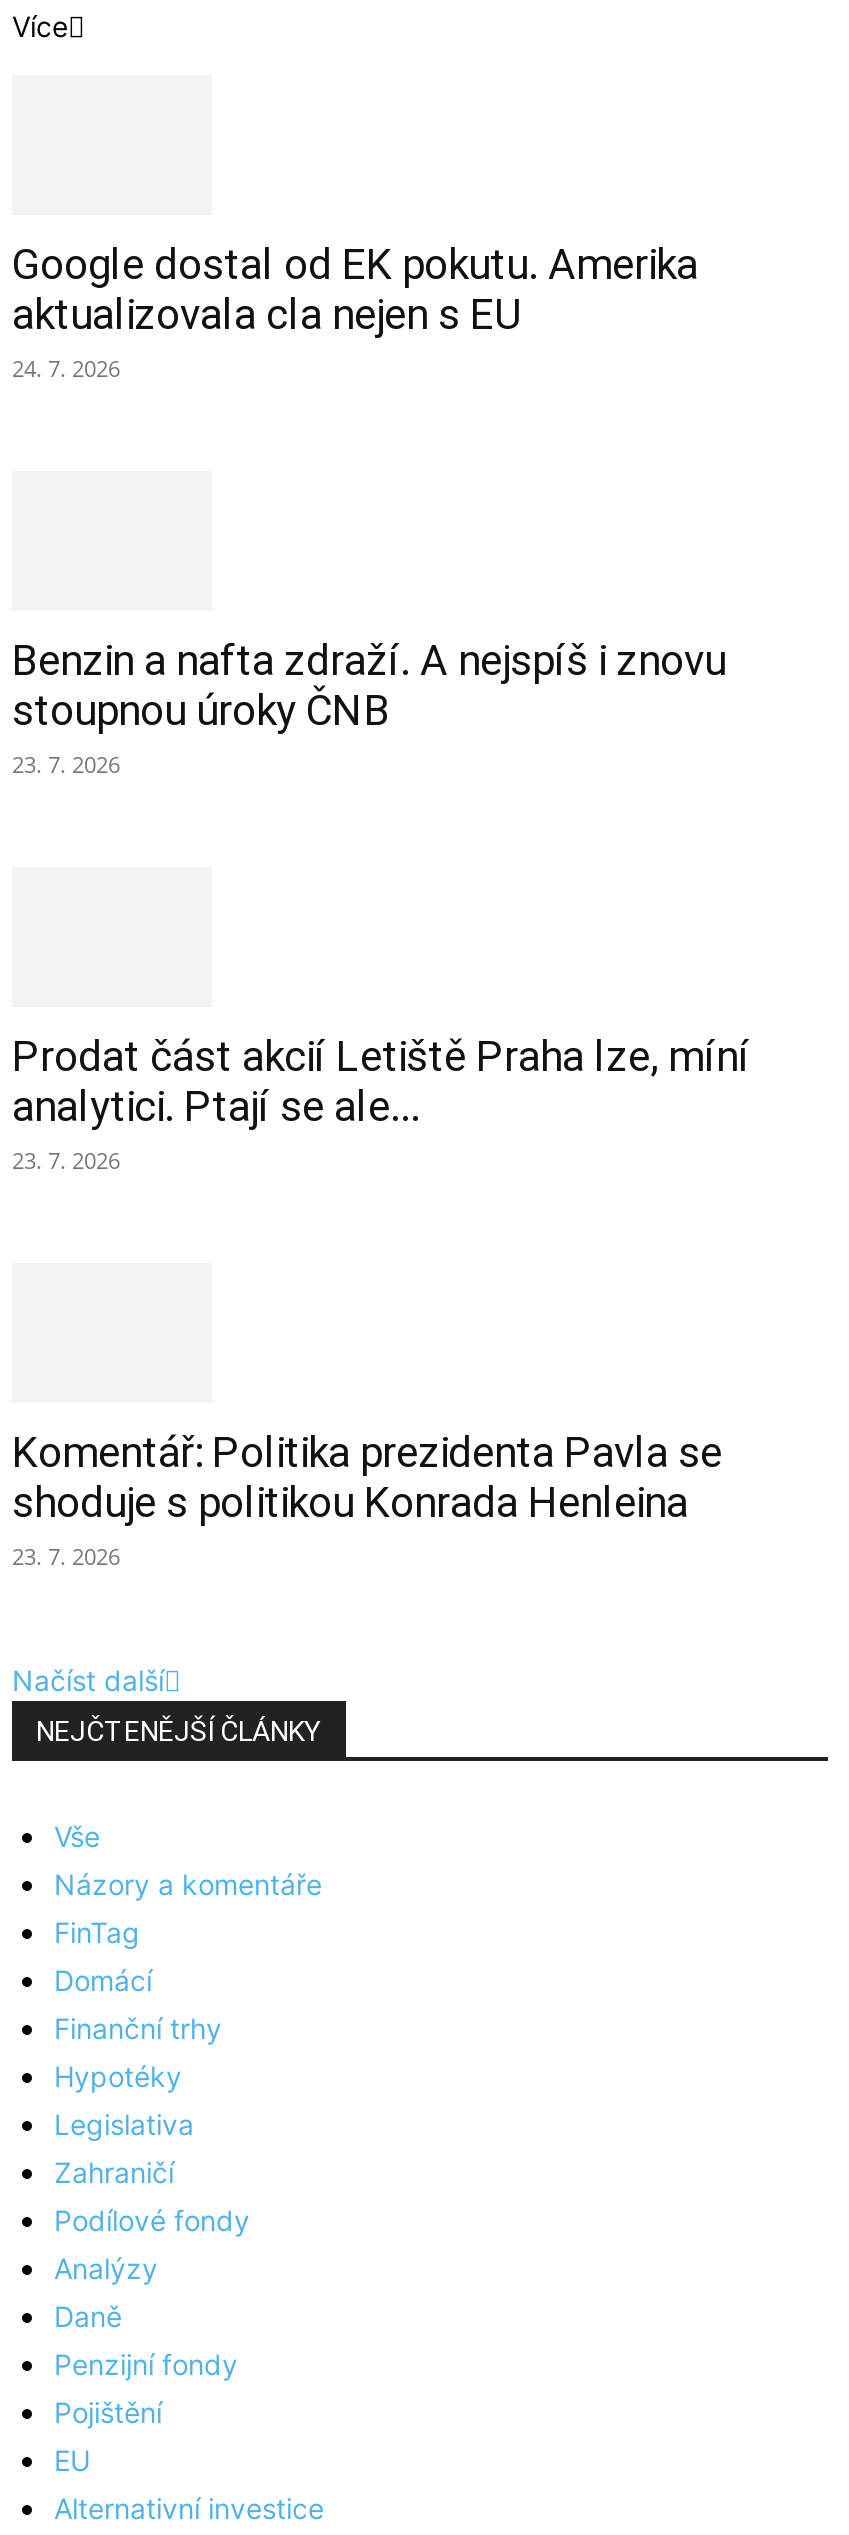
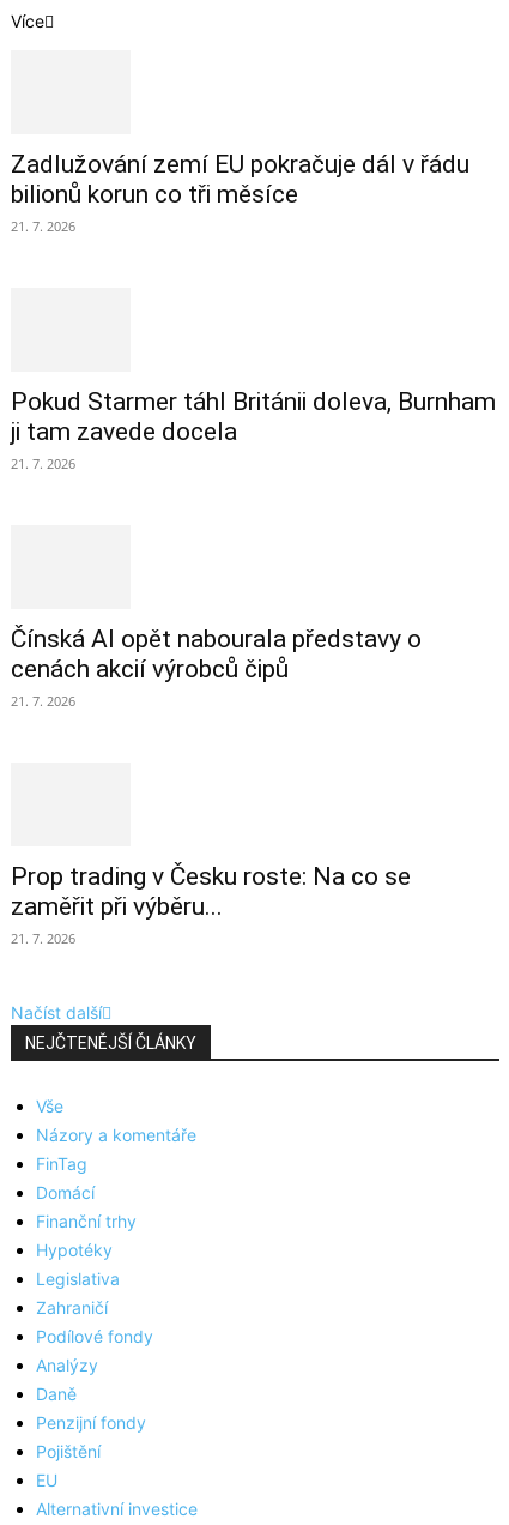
[12,242,698,384] Google dostal od EK pokutu. Amerika | aktualizovala cla nejen s EU | 24. 7. 2026 -> [11,150,469,235] Zadlužování zemí EU pokračuje dál v řádu | bilionů korun co tři měsíce | 21. 7. 2026
[12,638,726,780] Benzin a nafta zdraží. A nejspíš i znovu | stoupnou úroky ČNB | 23. 7. 2026 -> [11,388,496,473] Pokud Starmer táhl Británii doleva, Burnham | ji tam zavede docela | 21. 7. 2026
[12,1034,750,1176] Prodat část akcií Letiště Praha lze, míní | analytici. Ptají se ale... | 23. 7. 2026 -> [11,625,422,710] Čínská AI opět nabourala představy o | cenách akcií výrobců čipů | 21. 7. 2026
[12,1430,722,1572] Komentář: Politika prezidenta Pavla se | shoduje s politikou Konrada Henleina | 23. 7. 2026 -> [11,862,411,948] Prop trading v Česku roste: Na co se | zaměřit při výběru... | 21. 7. 2026

